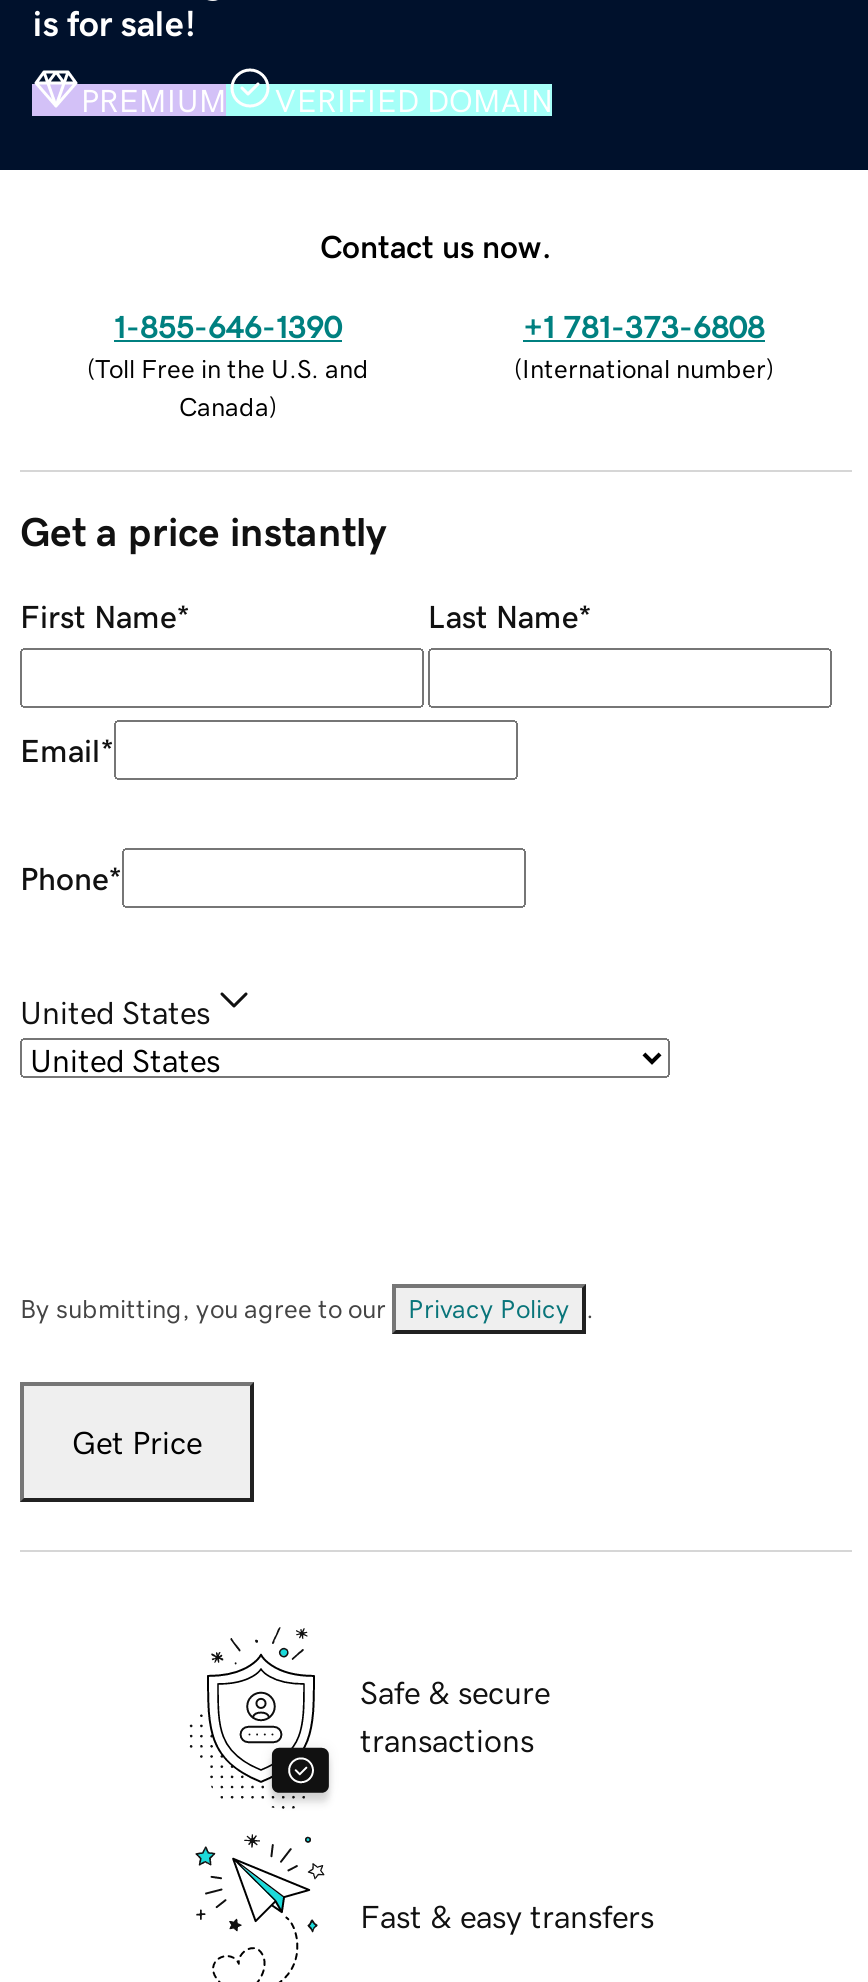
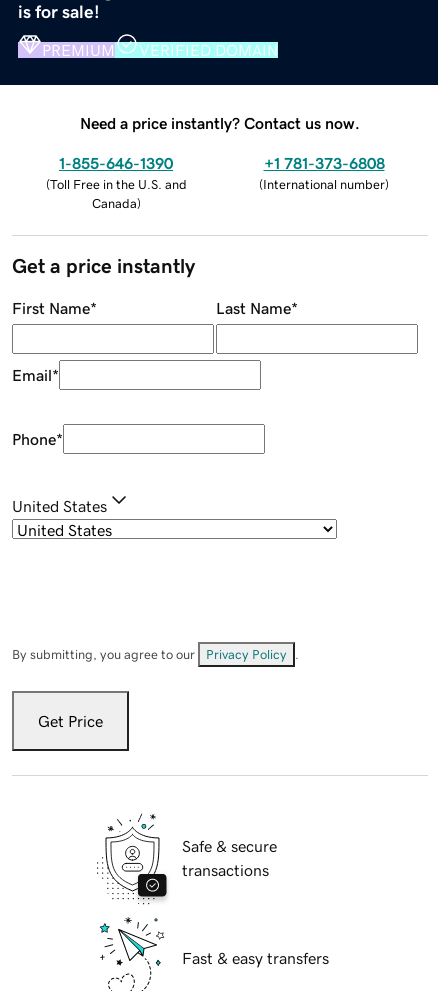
[320,229,552,261] Contact us now. -> [80,115,360,131] Need a price instantly? Contact us now.

